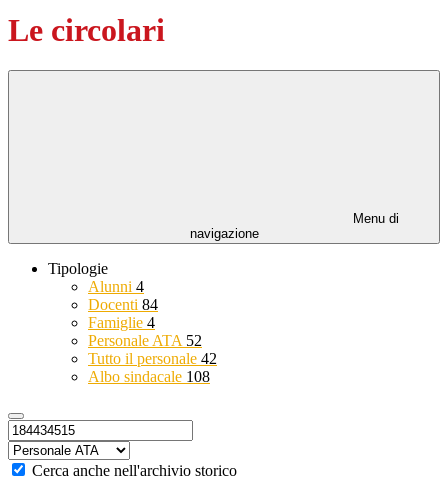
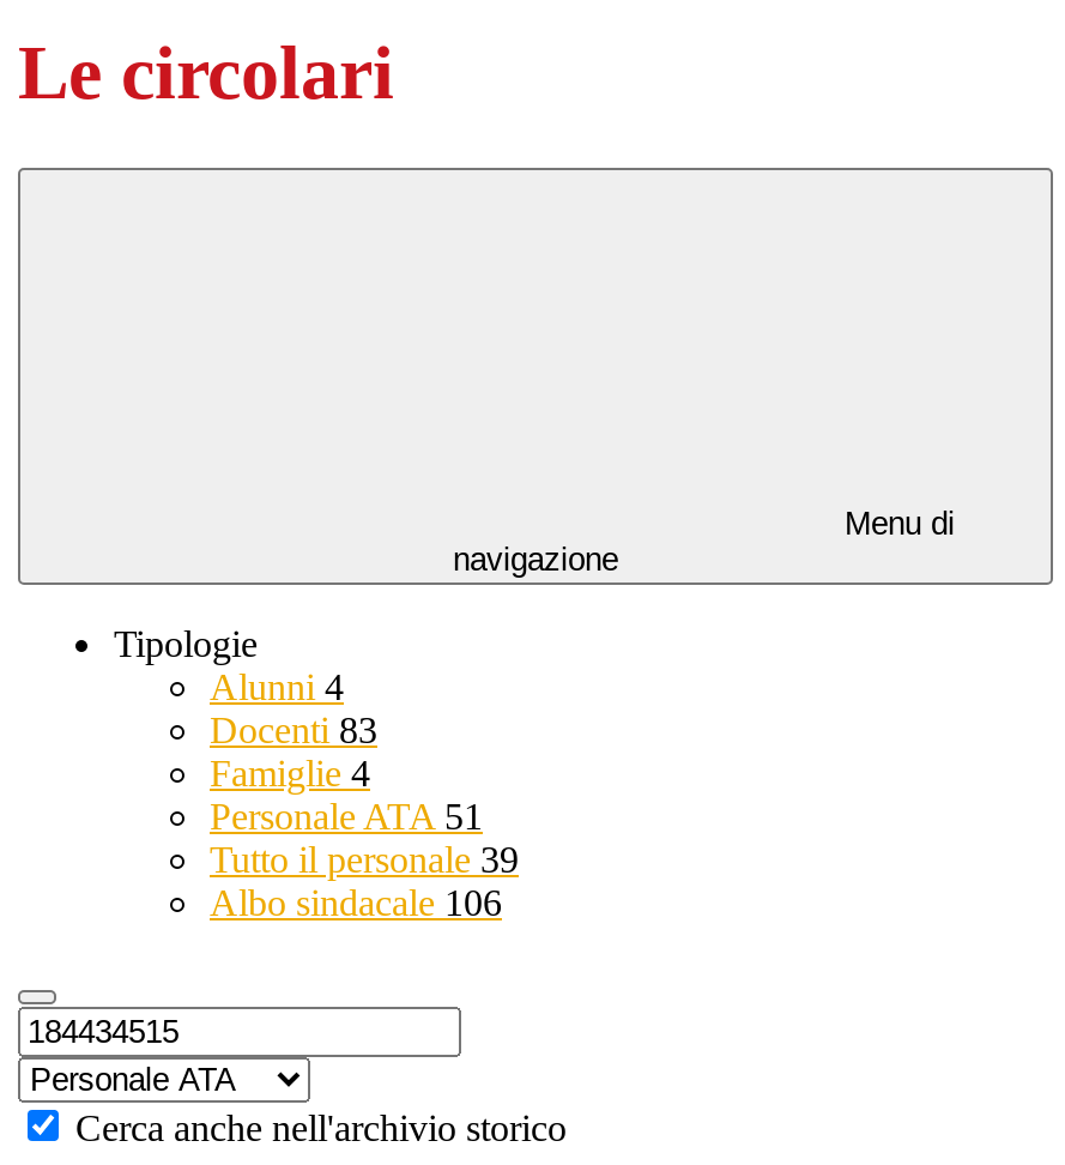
[88,296,158,313] Docenti 84 -> [210,710,377,751] Docenti 83
[88,332,202,349] Personale ATA 52 -> [210,796,483,837] Personale ATA 51
[88,350,217,367] Tutto il personale 42 -> [210,839,519,880] Tutto il personale 39
[88,368,210,385] Albo sindacale 108 -> [210,883,502,923] Albo sindacale 106

